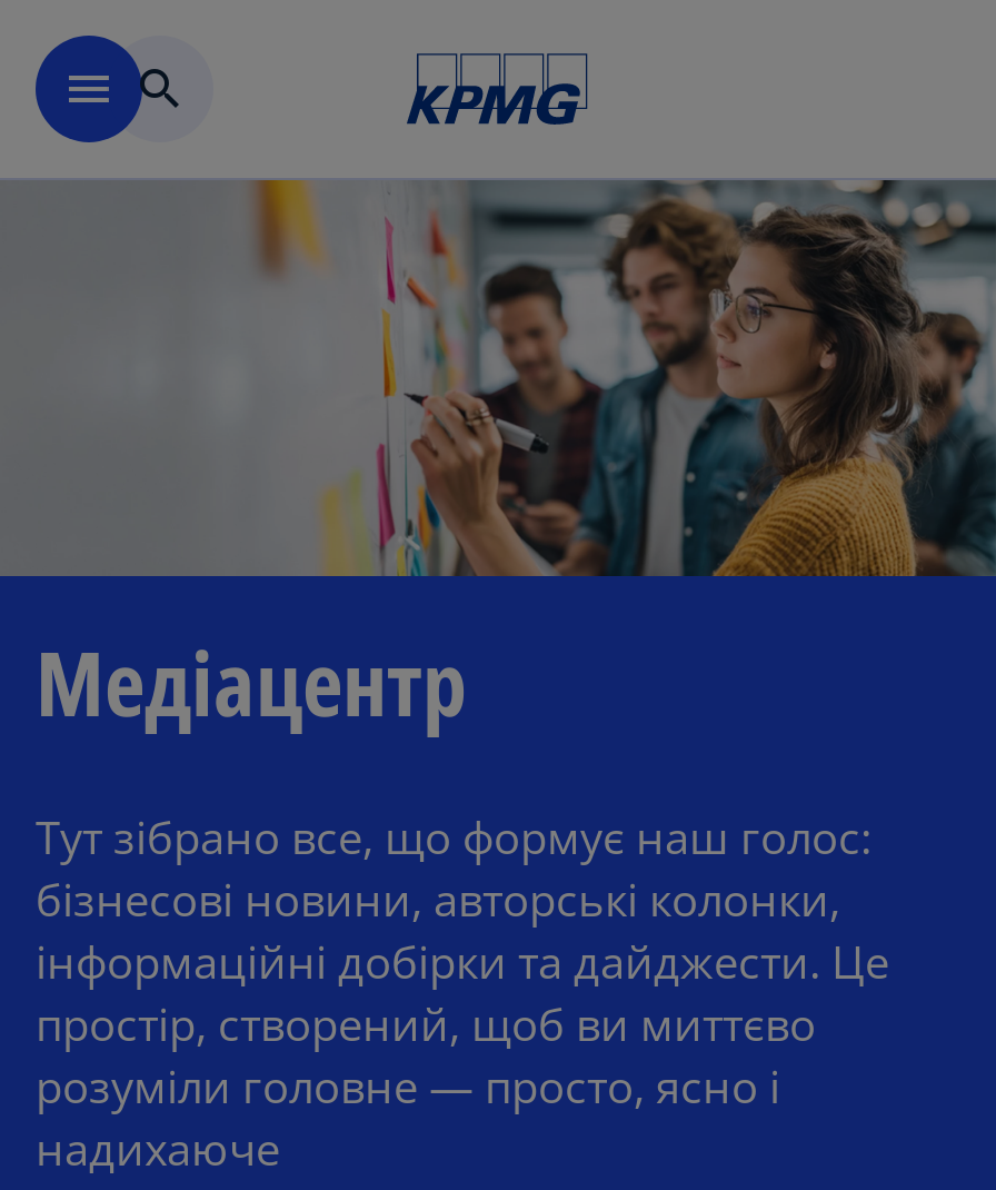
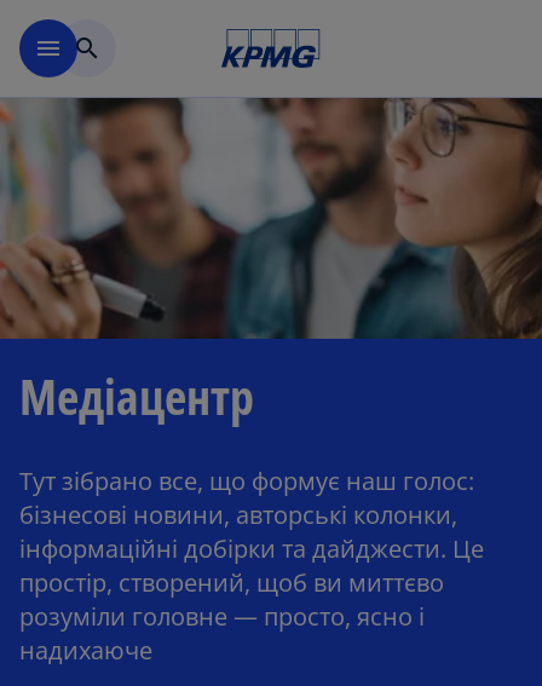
[7,178,989,578] [image] -> [4,97,538,340] [image]

